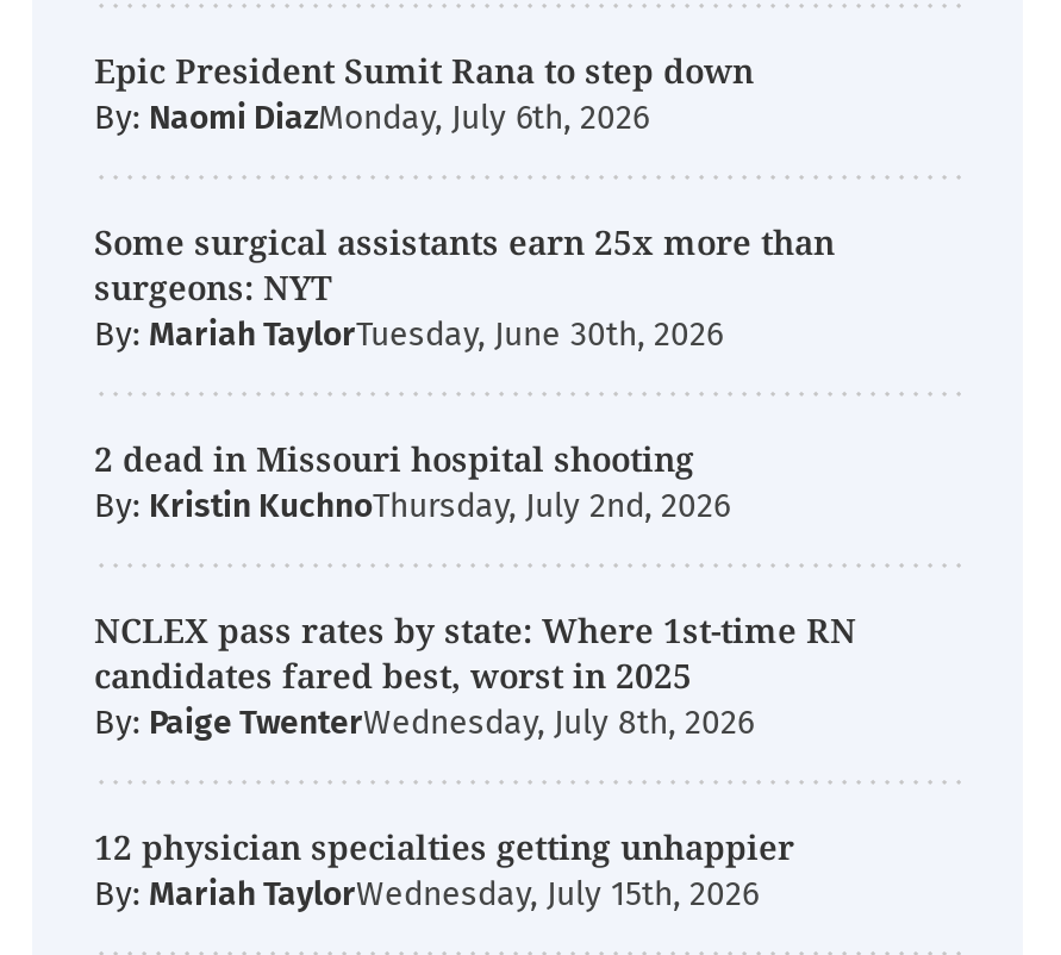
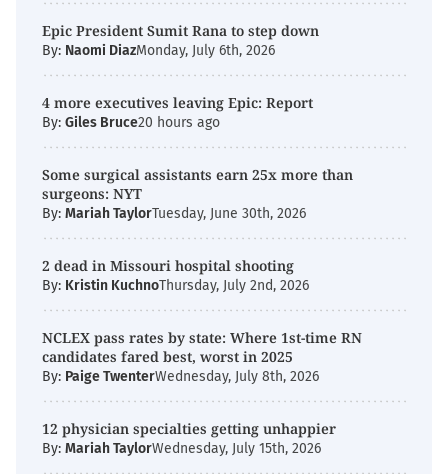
none -> [42,93,313,131] 4 more executives leaving Epic: Report | By: Giles Bruce20 hours ago

